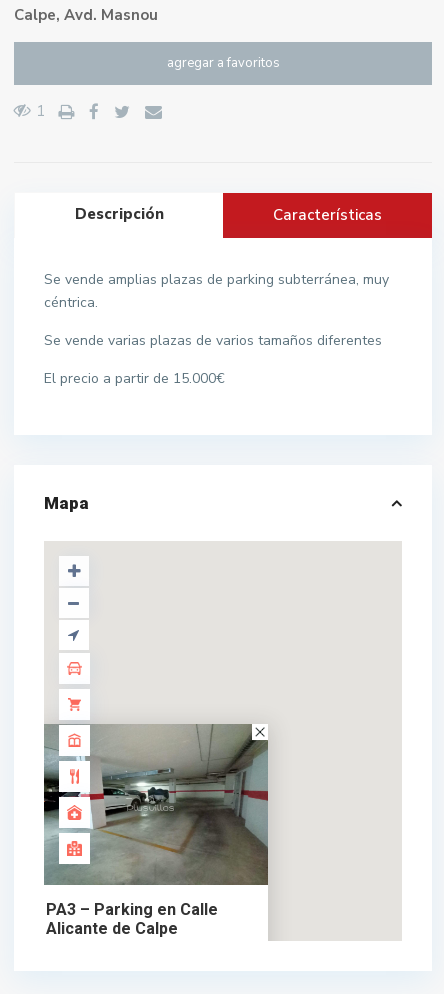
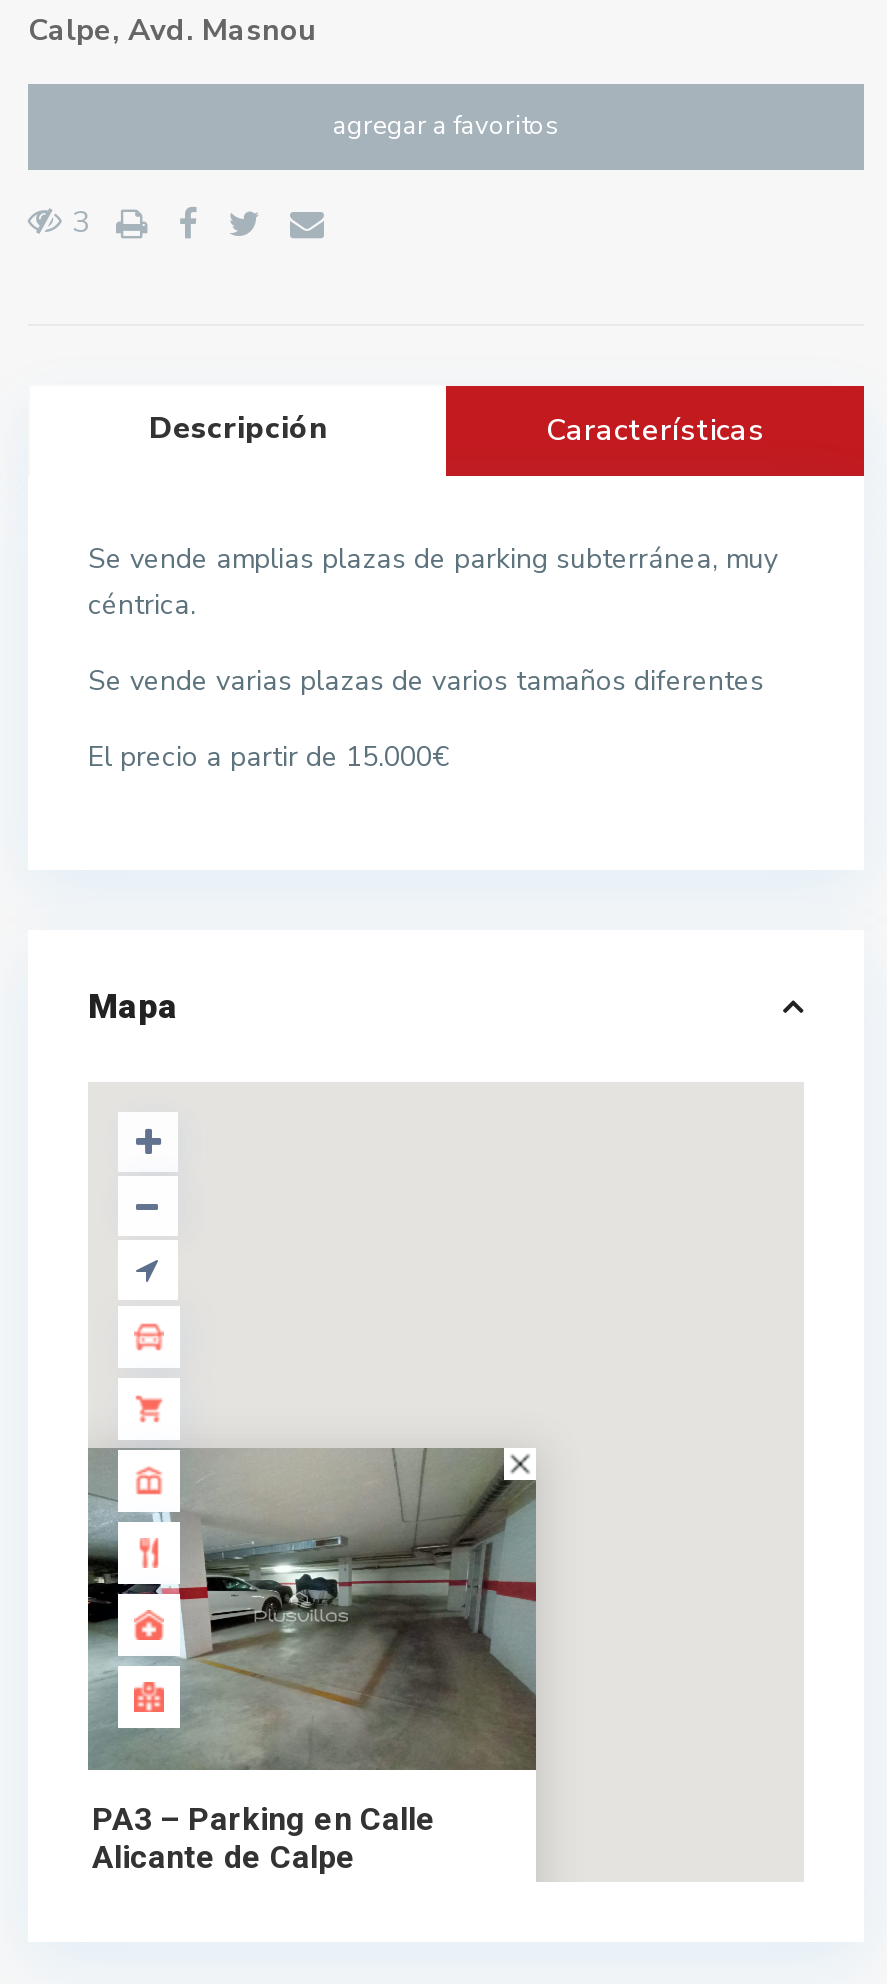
[36,101,45,121] 1 -> [72,202,90,242] 3

